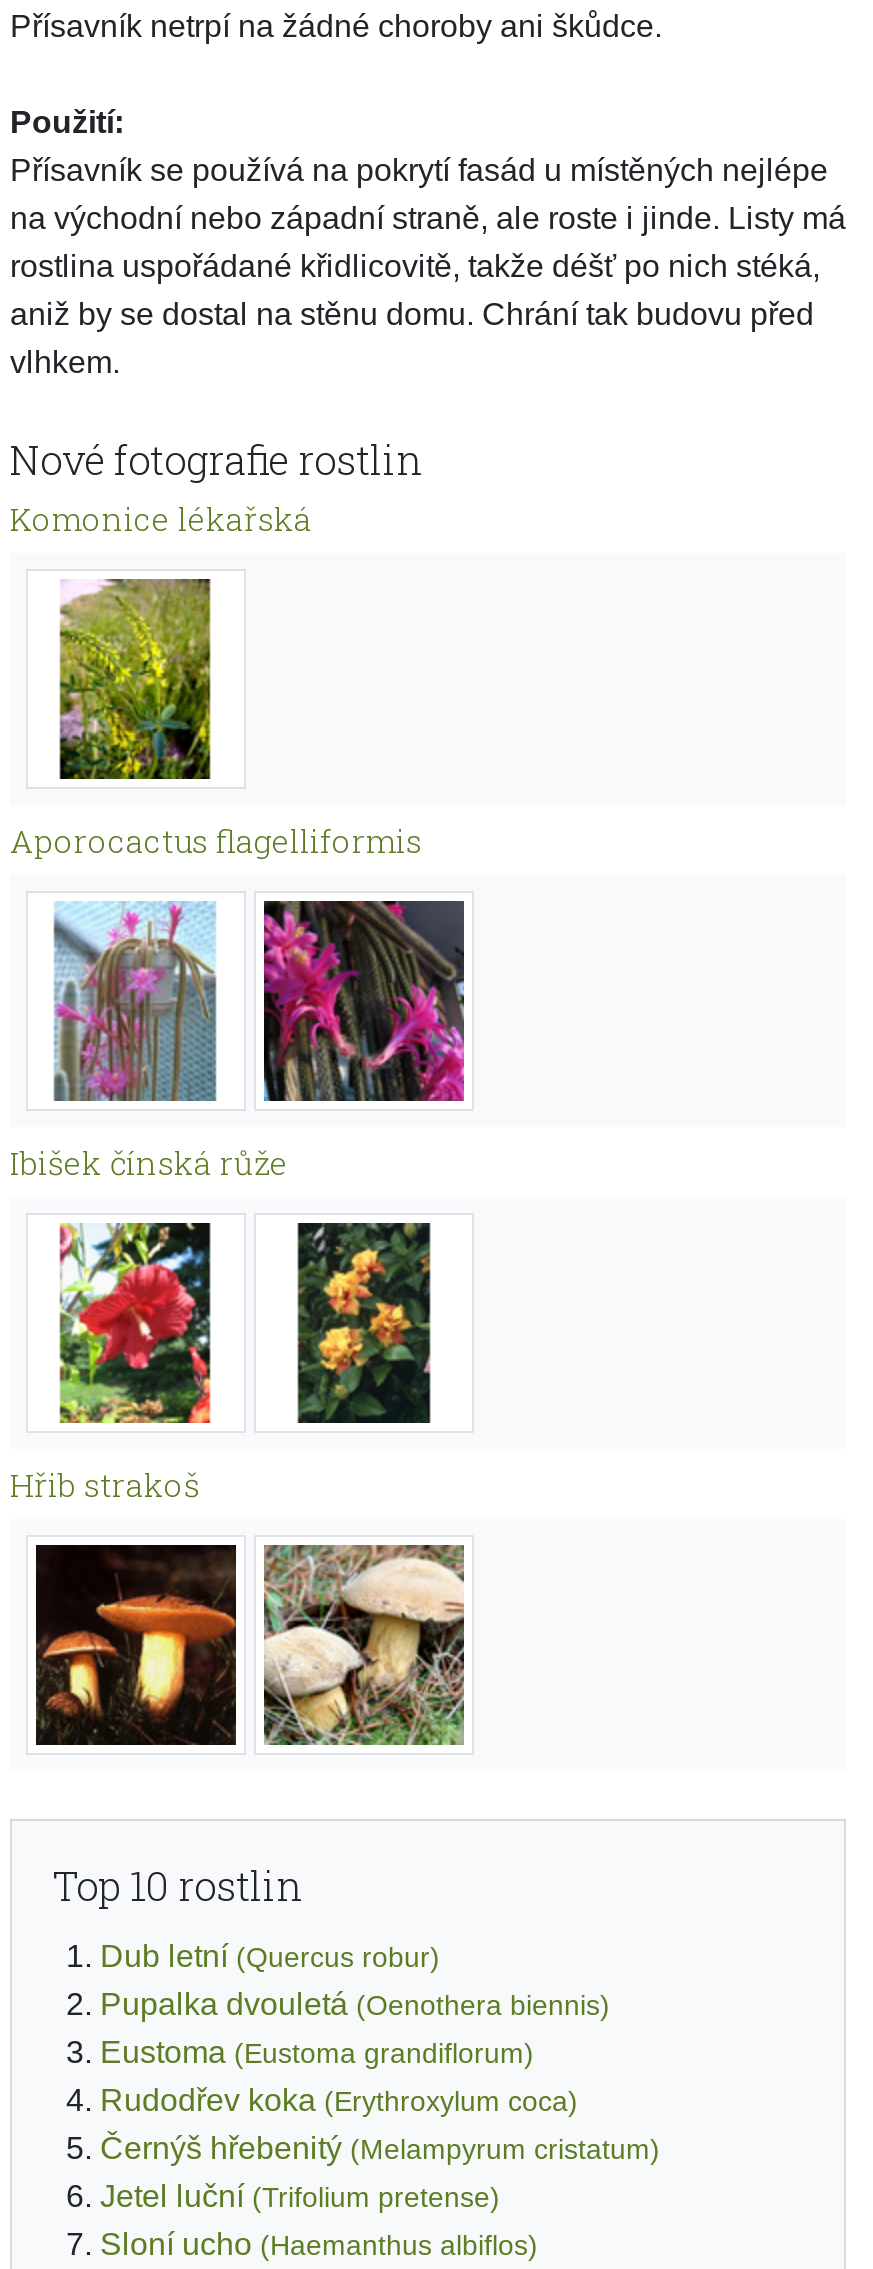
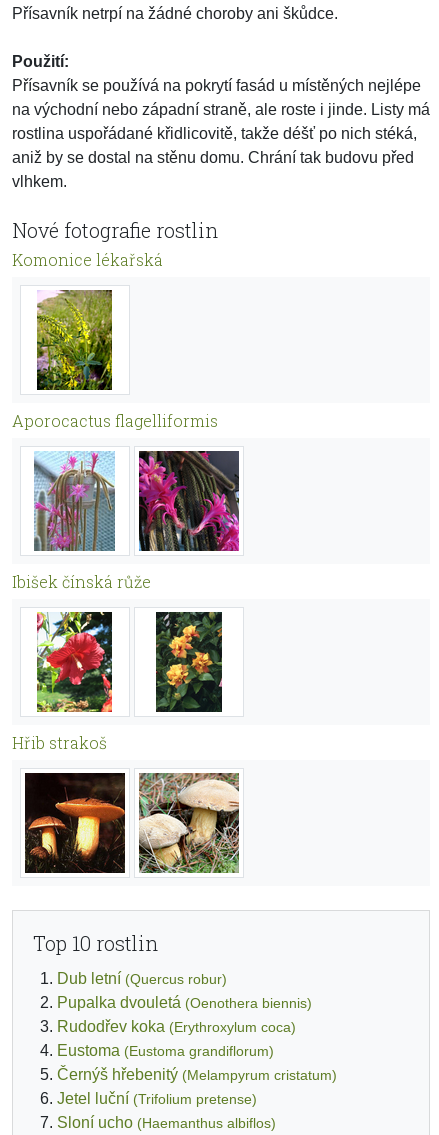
moved [100,2035,534,2069] -> [57,1042,274,1059]: Eustoma (Eustoma grandiflorum)
moved [100,2083,578,2117] -> [57,1018,296,1035]: Rudodřev koka (Erythroxylum coca)

